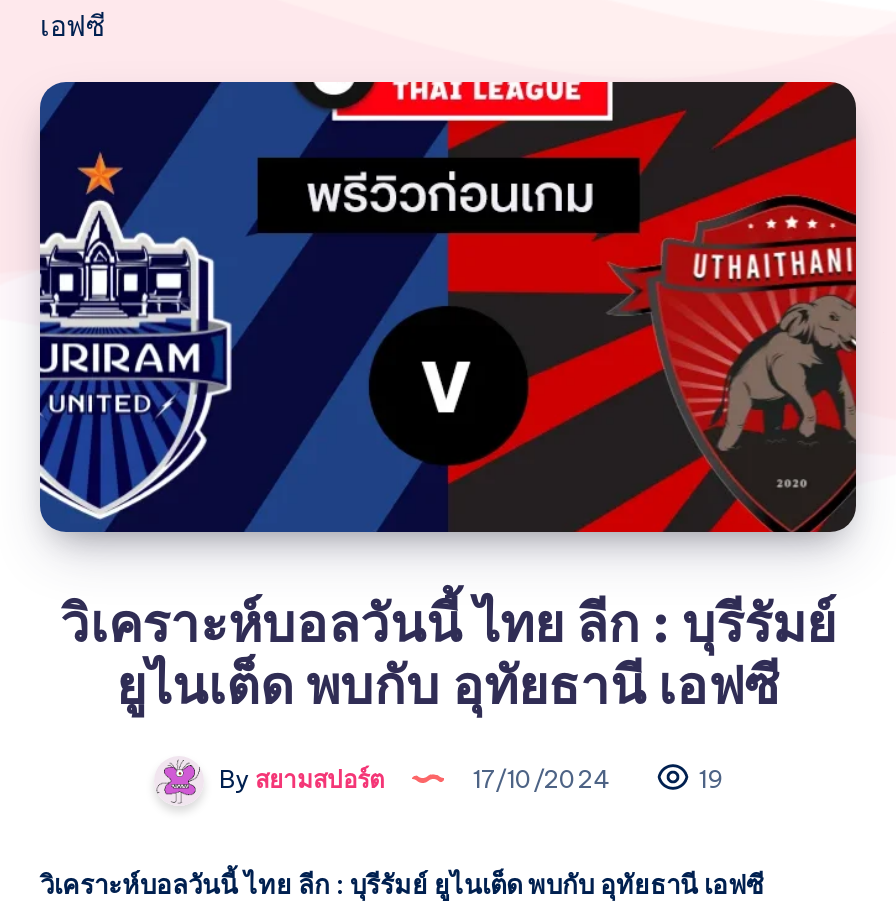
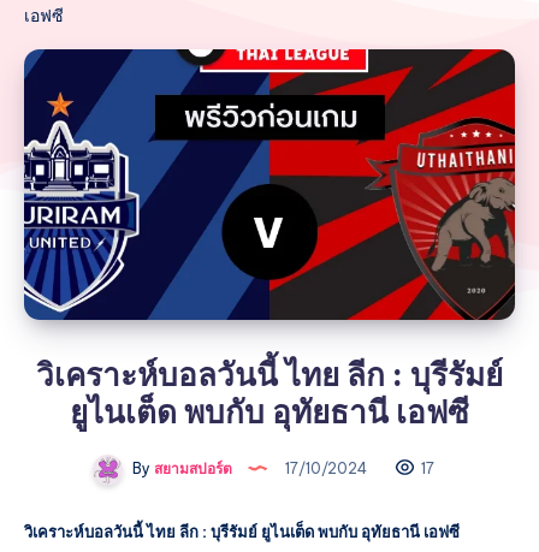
[693,763,723,793] 19 -> [417,459,434,477] 17

